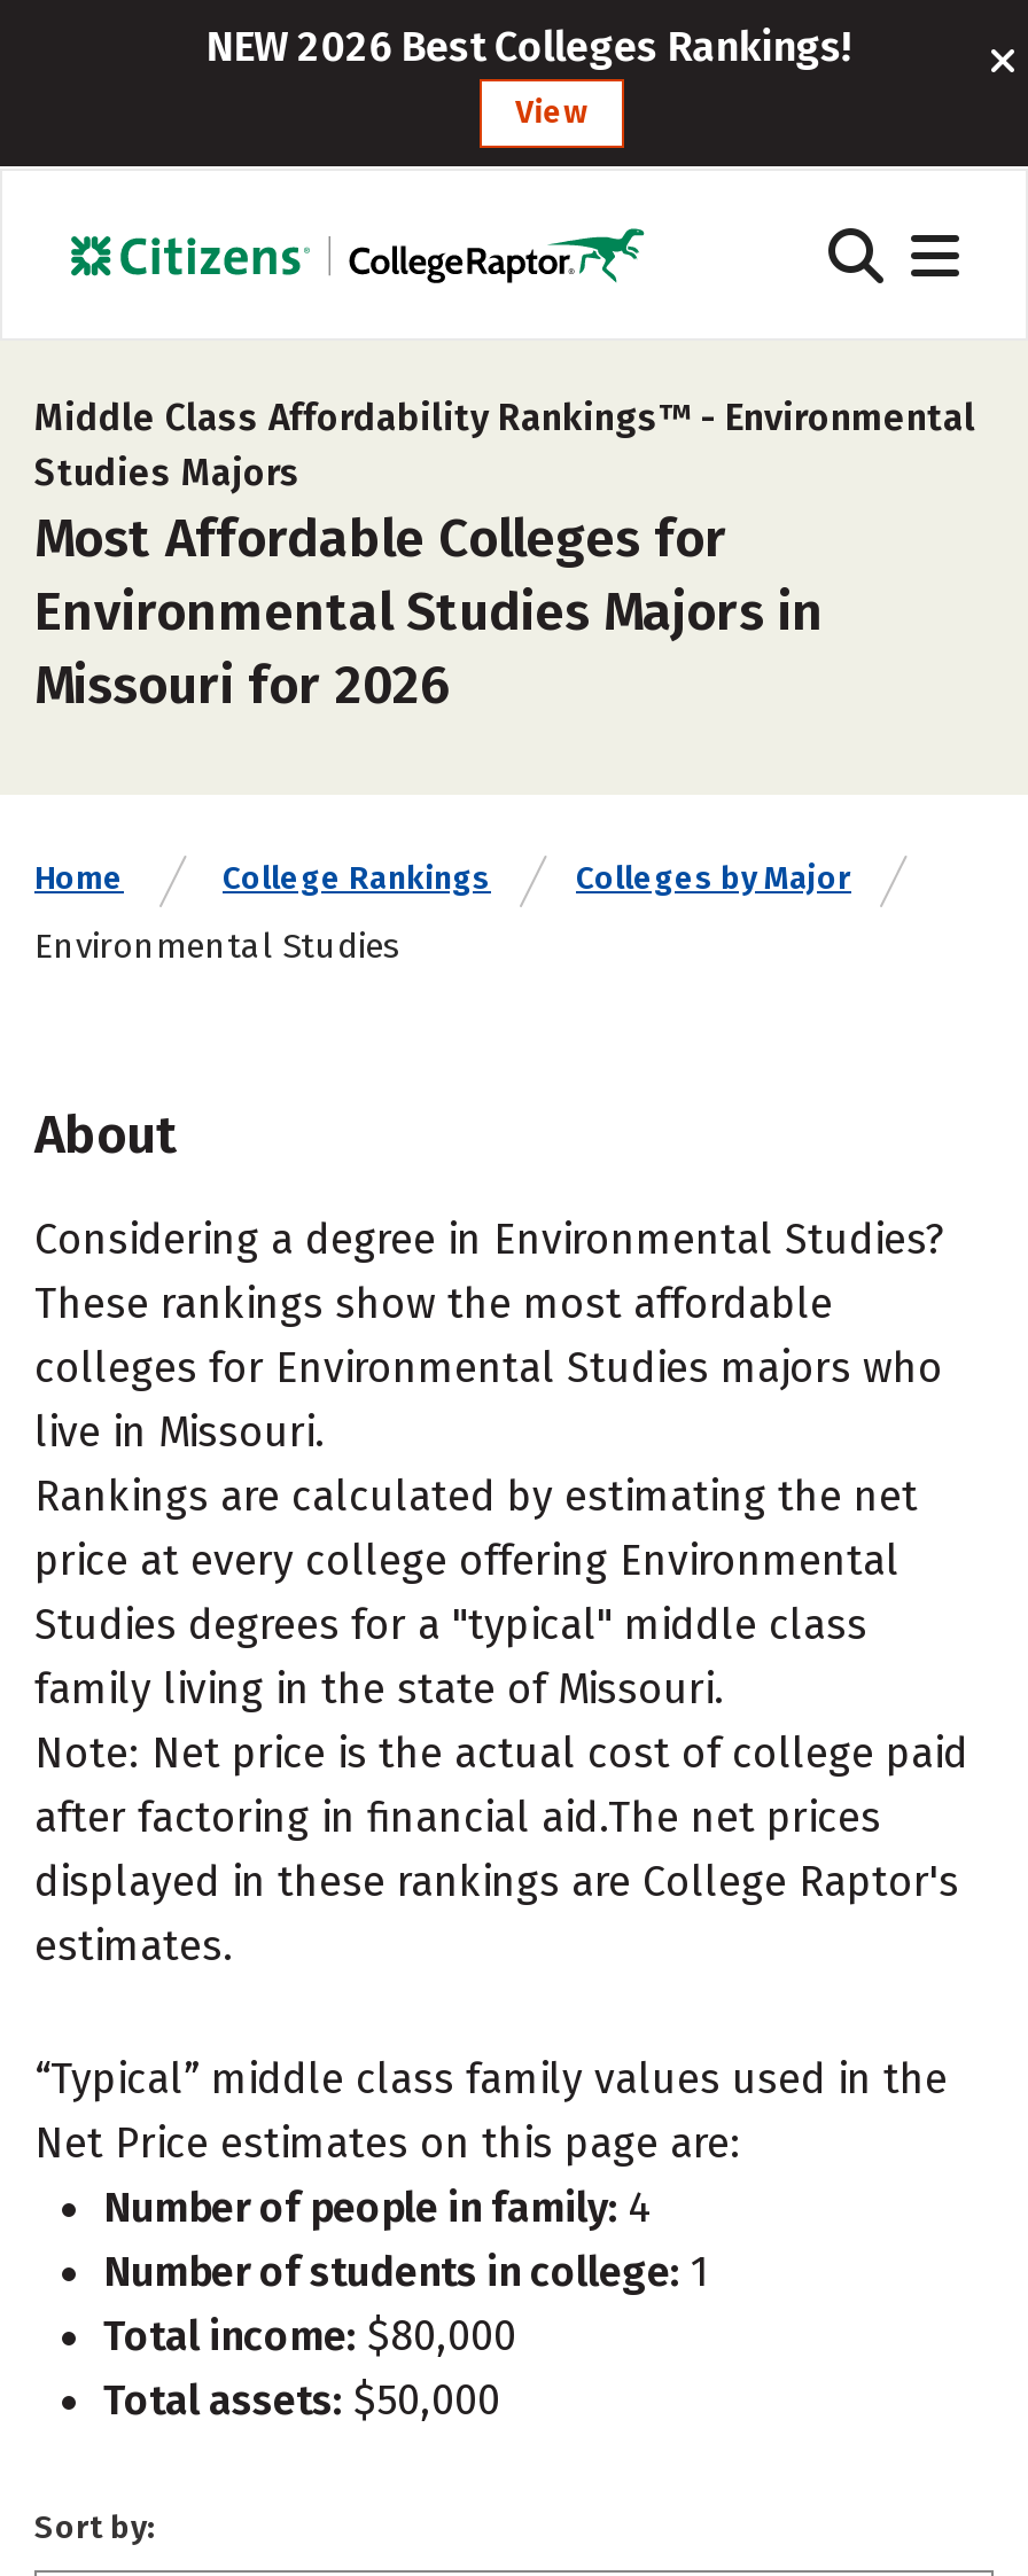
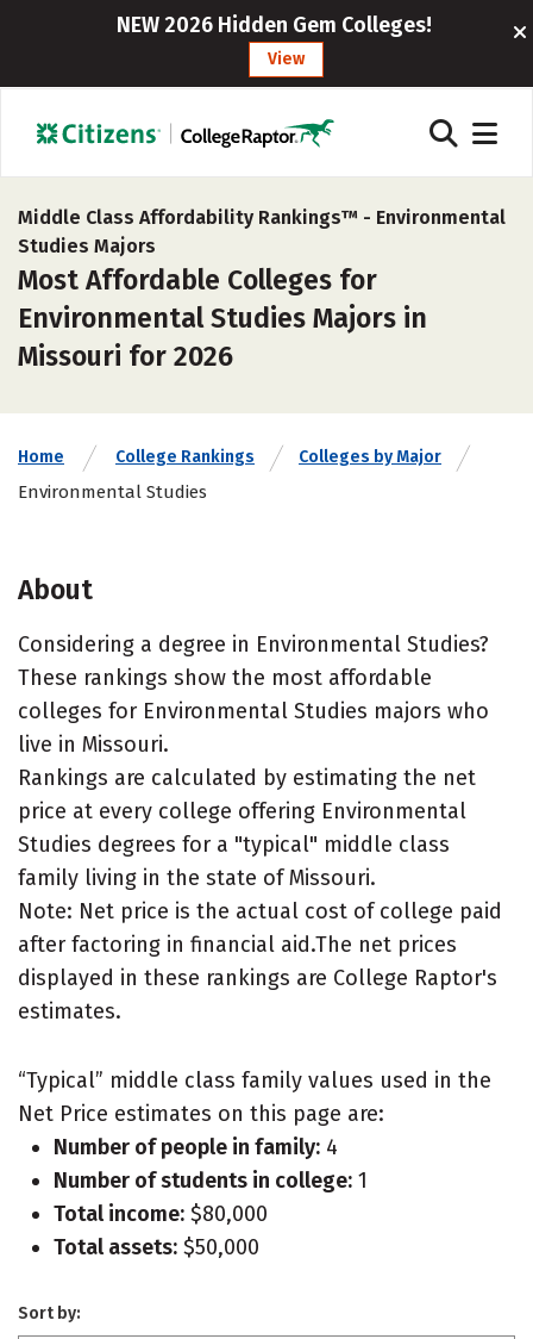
[206,22,853,72] NEW 2026 Best Colleges Rankings! -> [117,12,432,38] NEW 2026 Hidden Gem Colleges!

